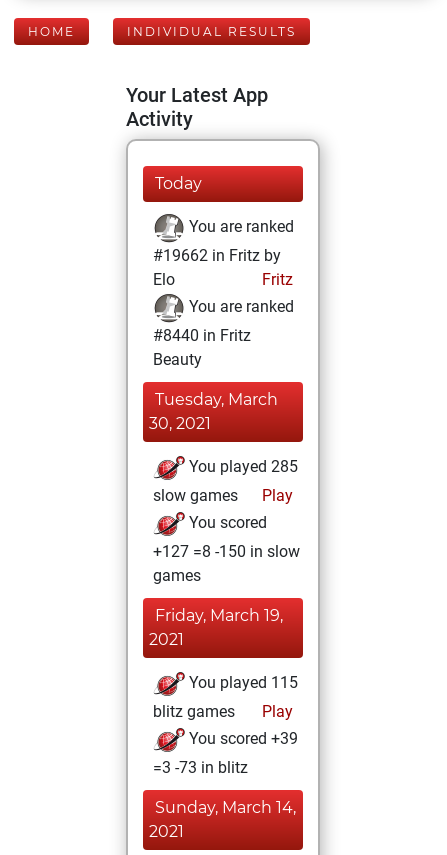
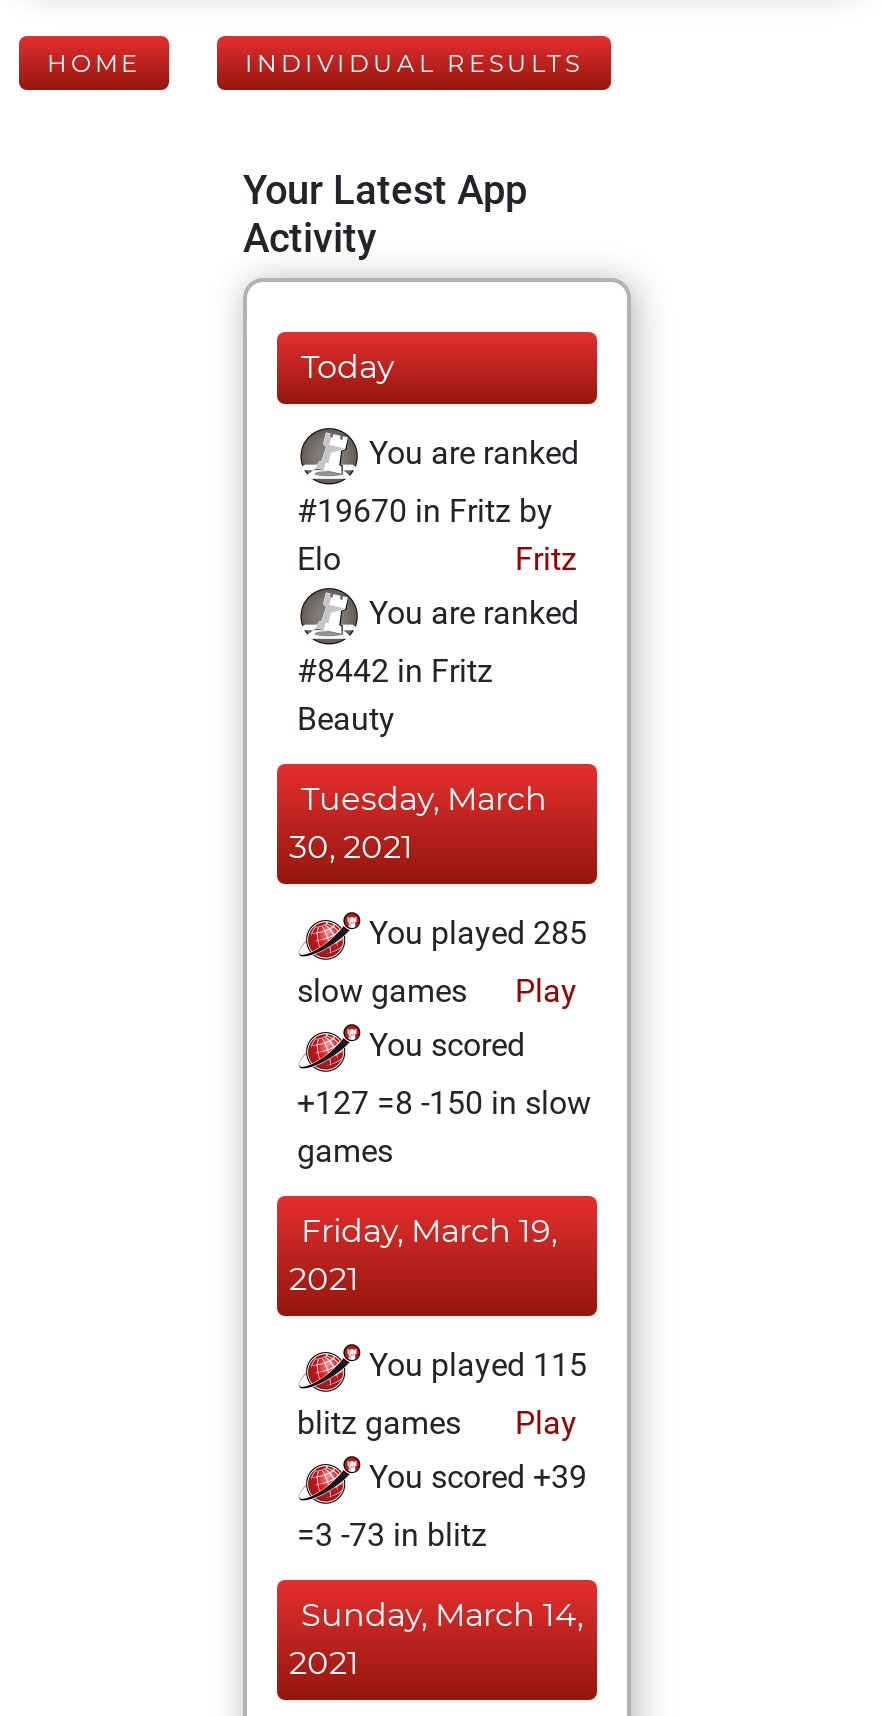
[153,246,281,265] #19662 in Fritz by -> [297,492,553,530] #19670 in Fritz by
[153,326,251,345] #8440 in Fritz -> [297,652,493,690] #8442 in Fritz

